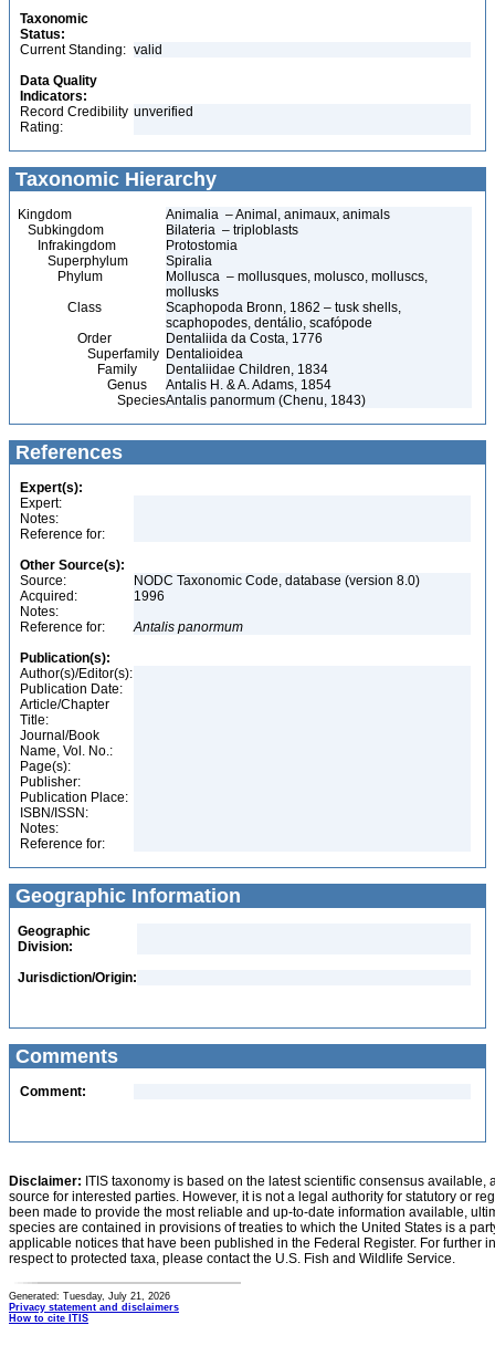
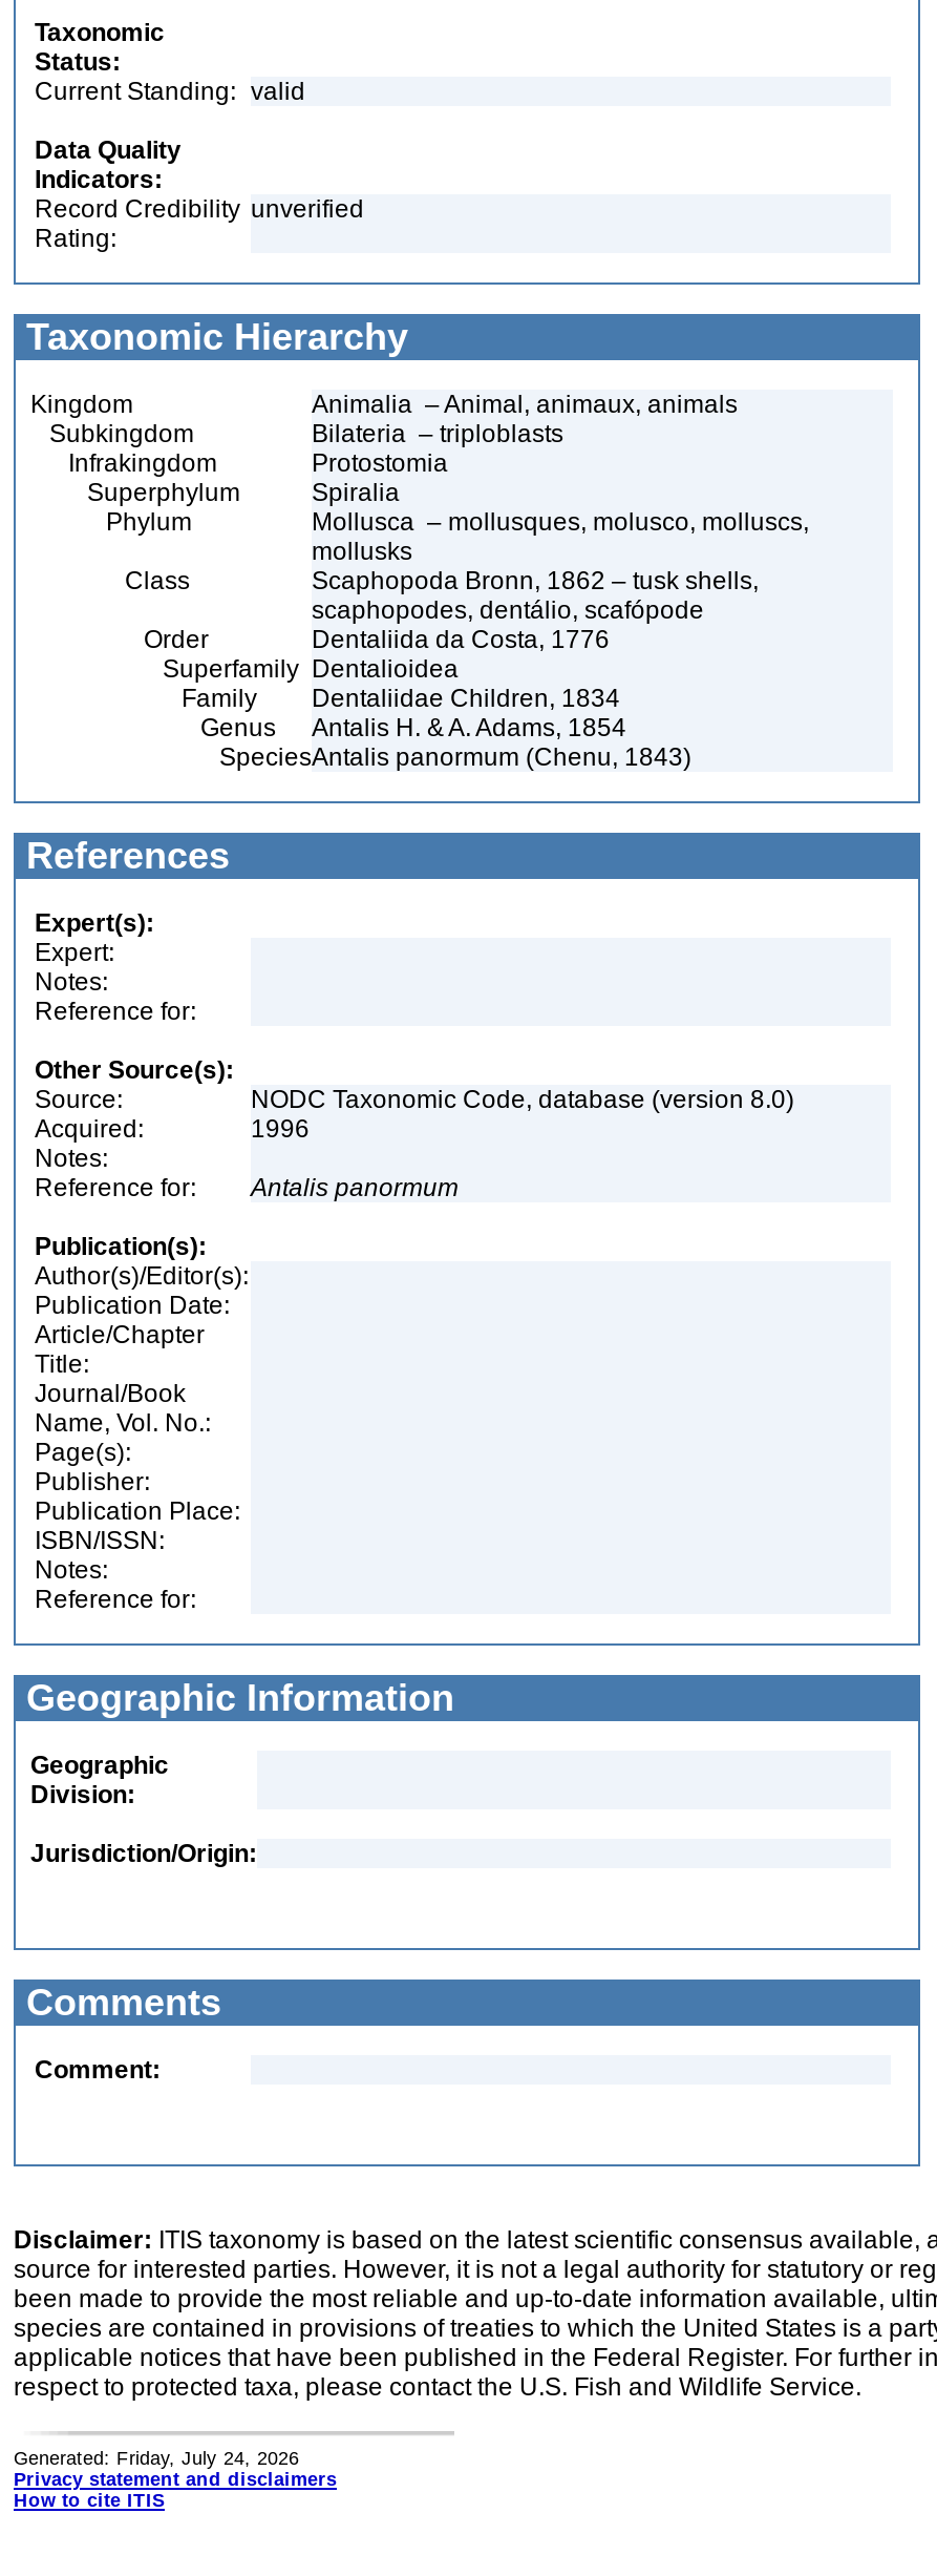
[9,1291,170,1302] Generated: Tuesday, July 21, 2026 -> [14,2448,299,2469] Generated: Friday, July 24, 2026

